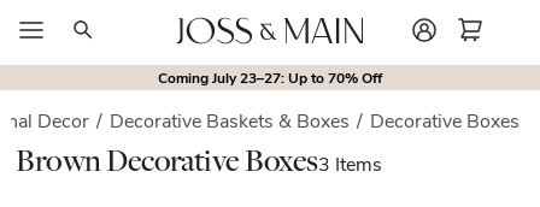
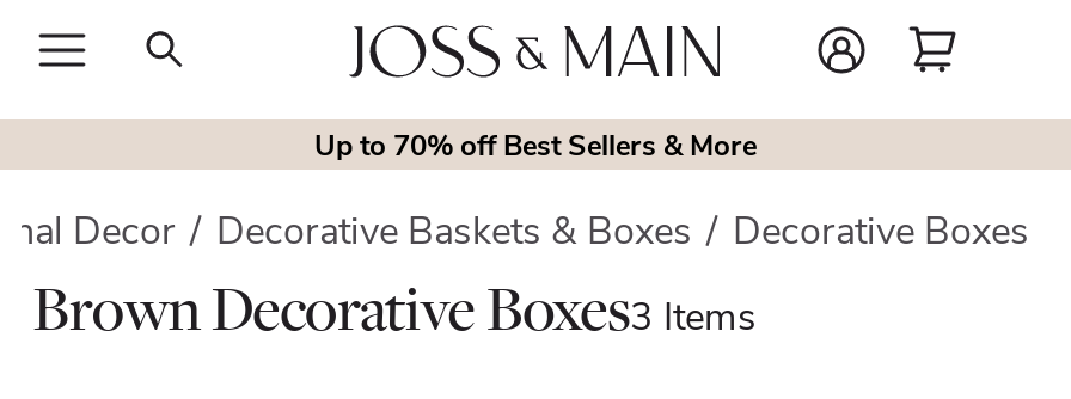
[158,69,382,88] Coming July 23–27: Up to 70% Off -> [314,127,757,165] Up to 70% off Best Sellers & More

